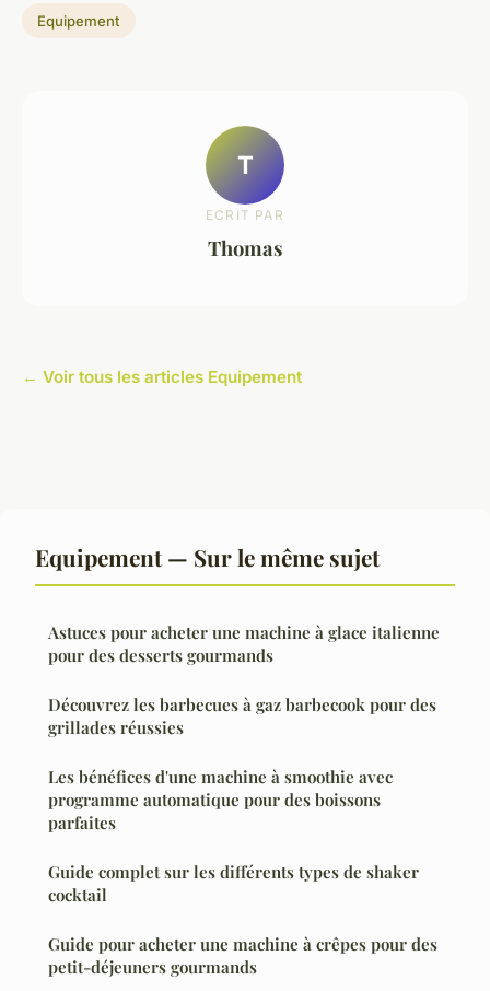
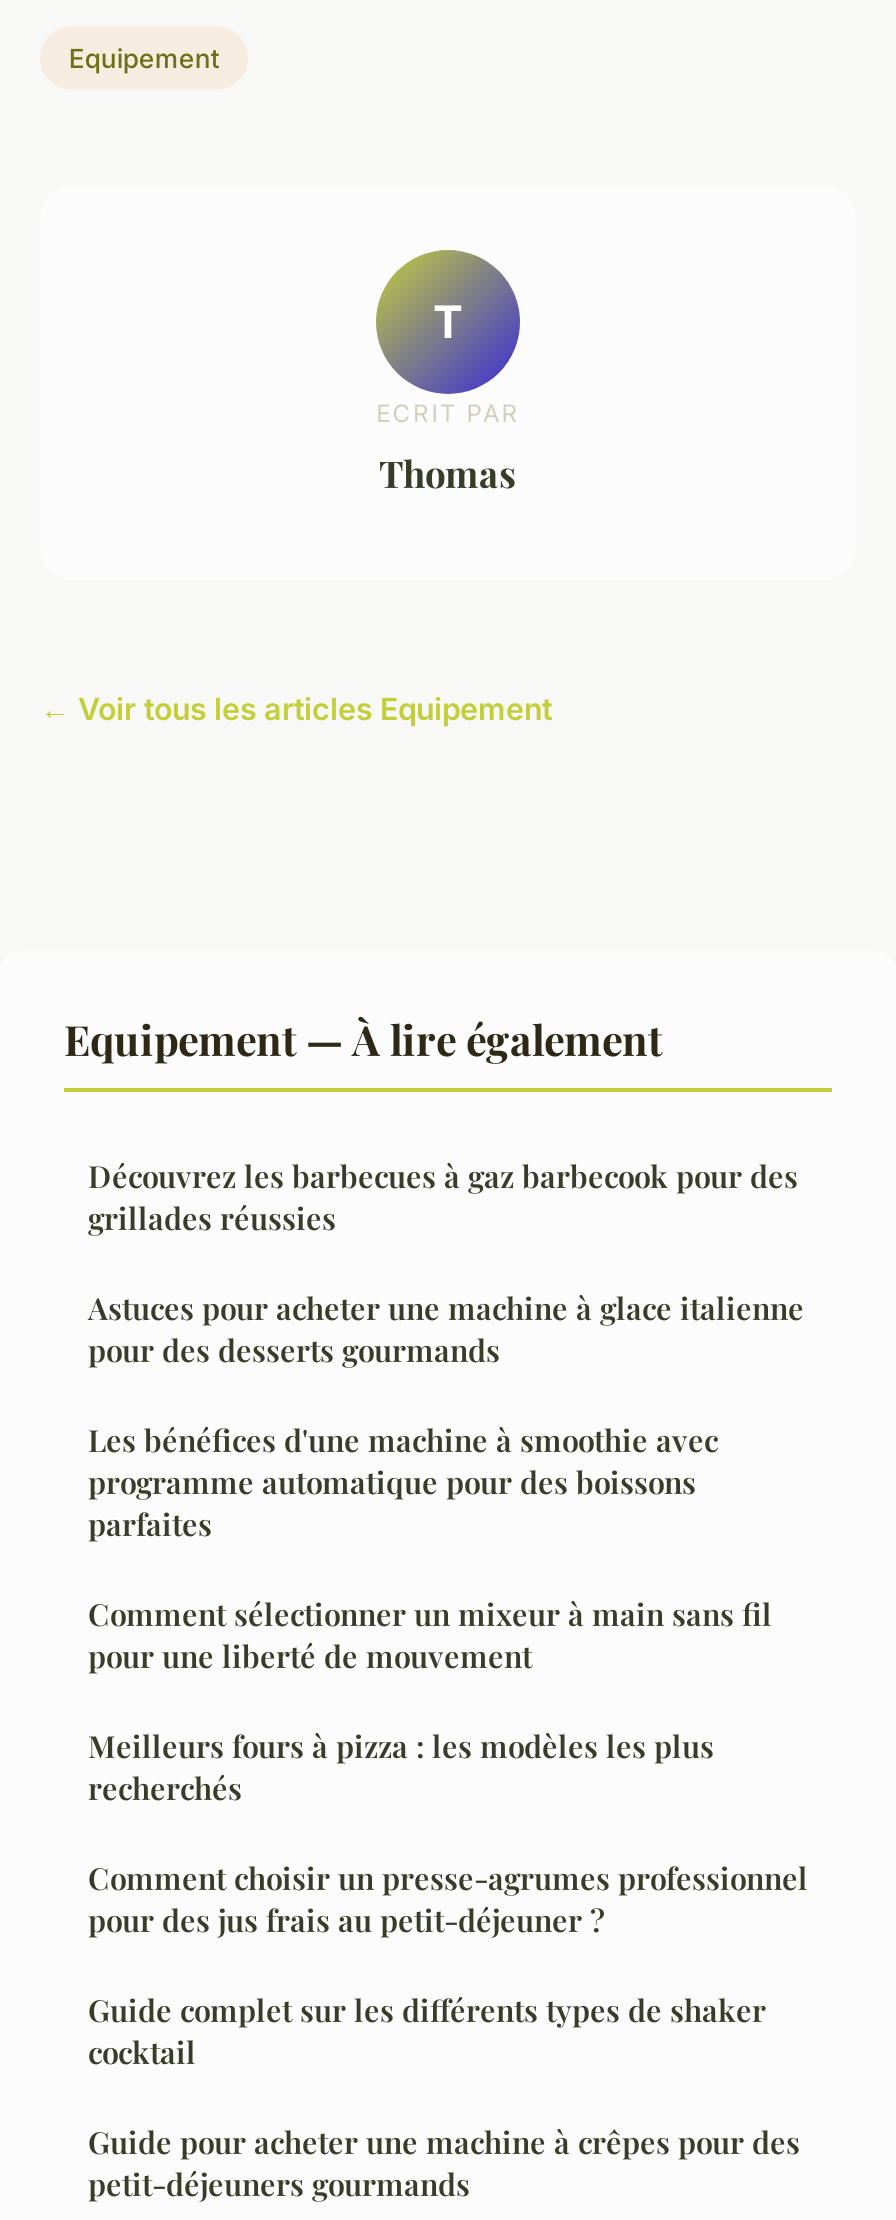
[35,542,380,572] Equipement — Sur le même sujet -> [64,1010,662,1066] Equipement — À lire également
moved [48,694,436,738] -> [88,1156,798,1238]: Découvrez les barbecues à gaz barbecook pour des | grillades réussies
none -> [88,1594,808,1940] Comment sélectionner un mixeur à main sans fil | pour une liberté de mouvement | Meilleurs fours à pizza : les modèles les plus | recherchés | Comment choisir un presse-agrumes professionnel | pour des jus frais au petit-déjeuner ?

